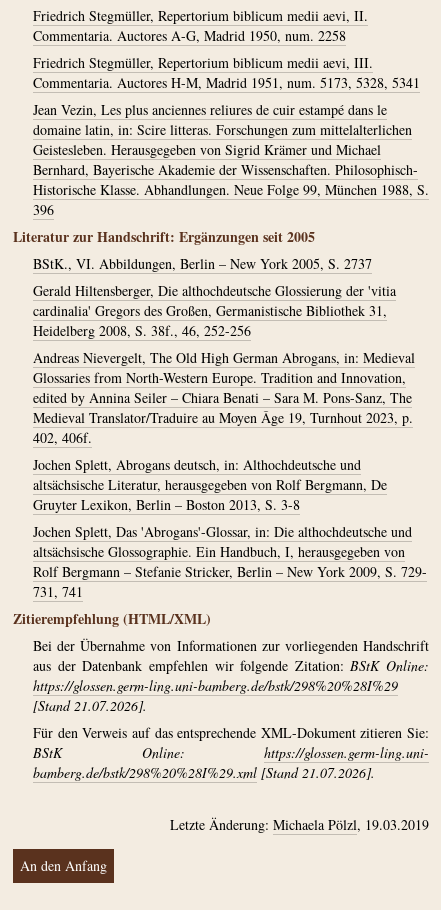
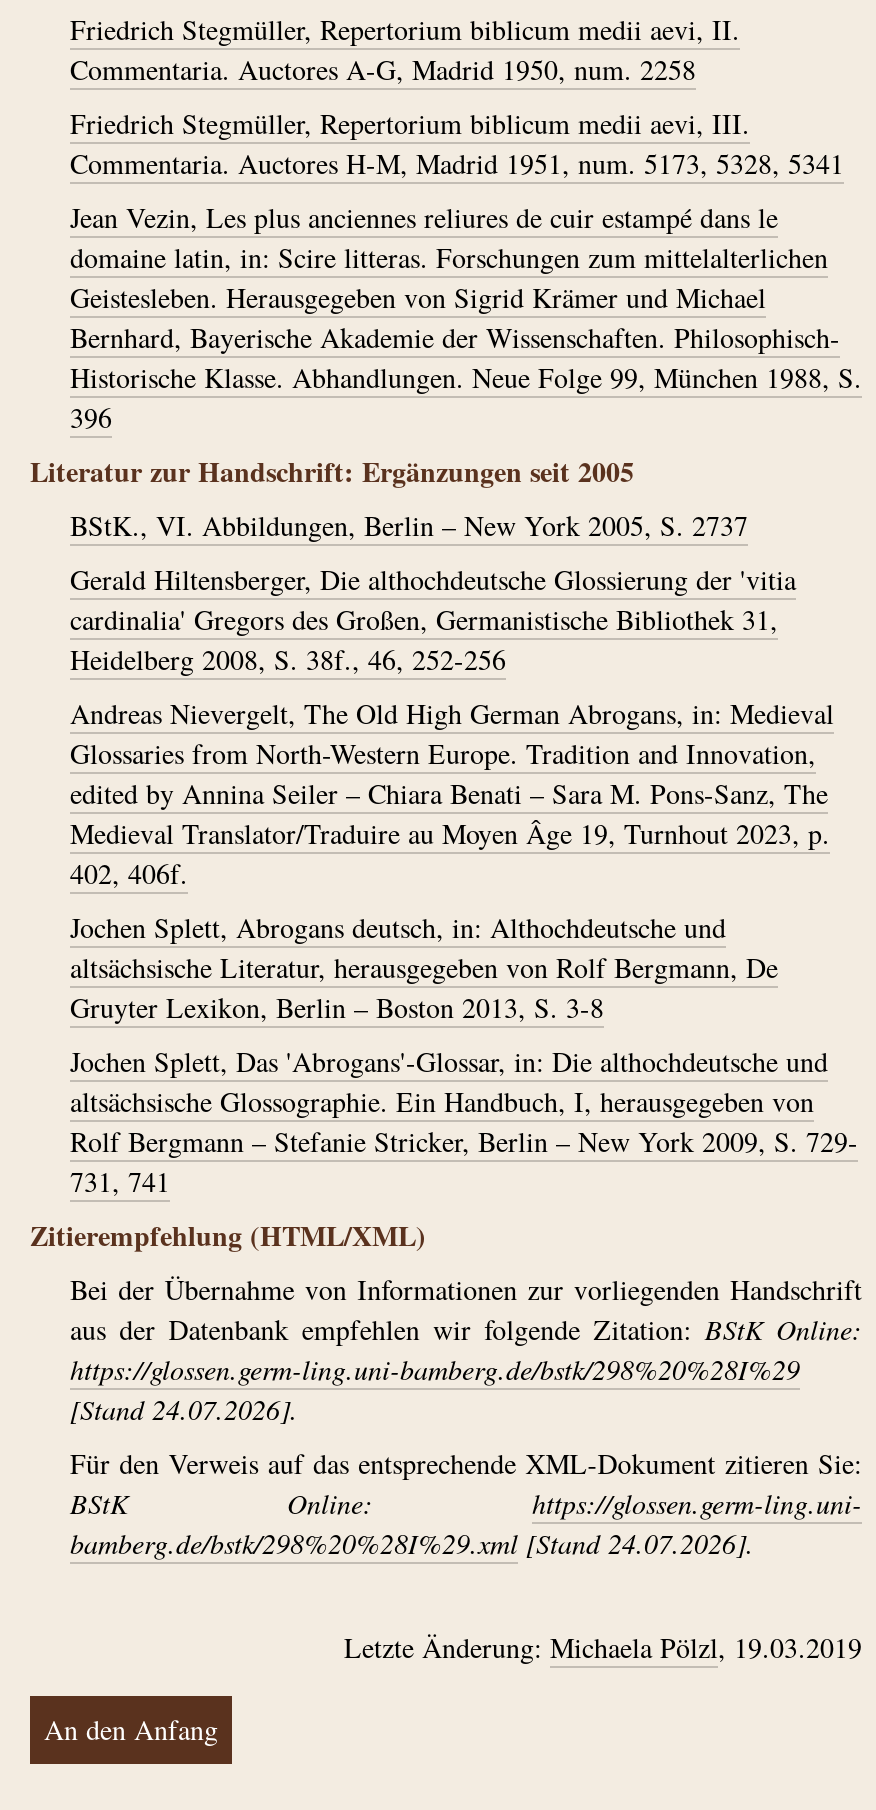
[33,696,147,715] [Stand 21.07.2026]. -> [70,1390,298,1428] [Stand 24.07.2026].
[33,763,375,782] bamberg.de/bstk/298%20%28I%29.xml [Stand 21.07.2026]. -> [70,1524,754,1562] bamberg.de/bstk/298%20%28I%29.xml [Stand 24.07.2026].

